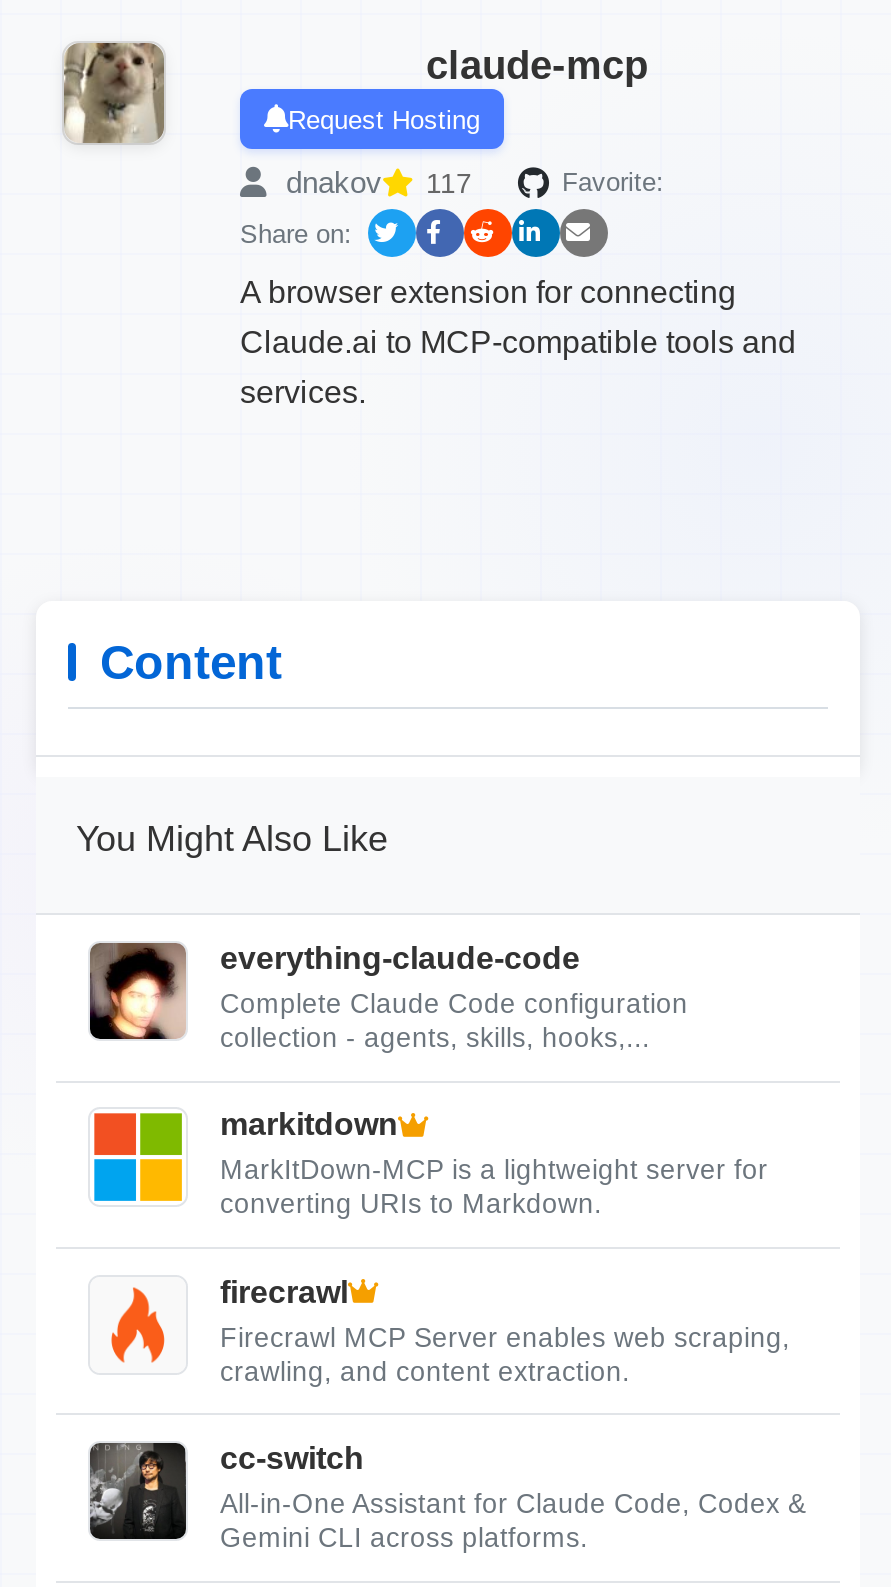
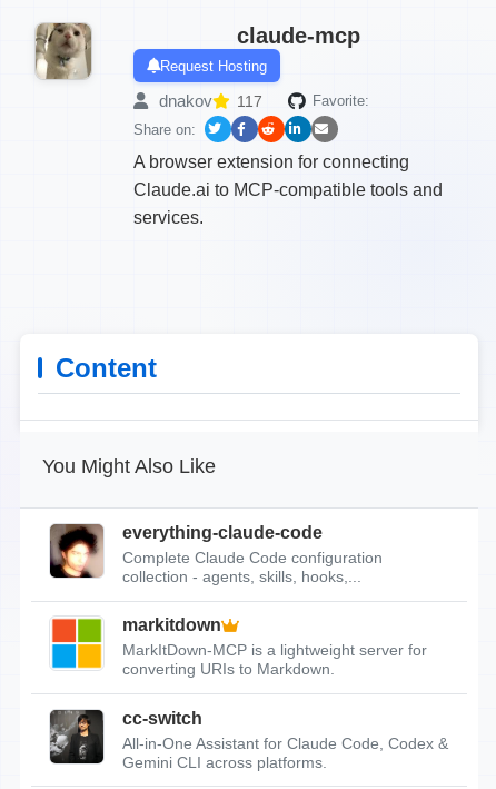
[94,1275,790,1386] [image] | firecrawl | Firecrawl MCP Server enables web scraping, | crawling, and content extraction. -> none

